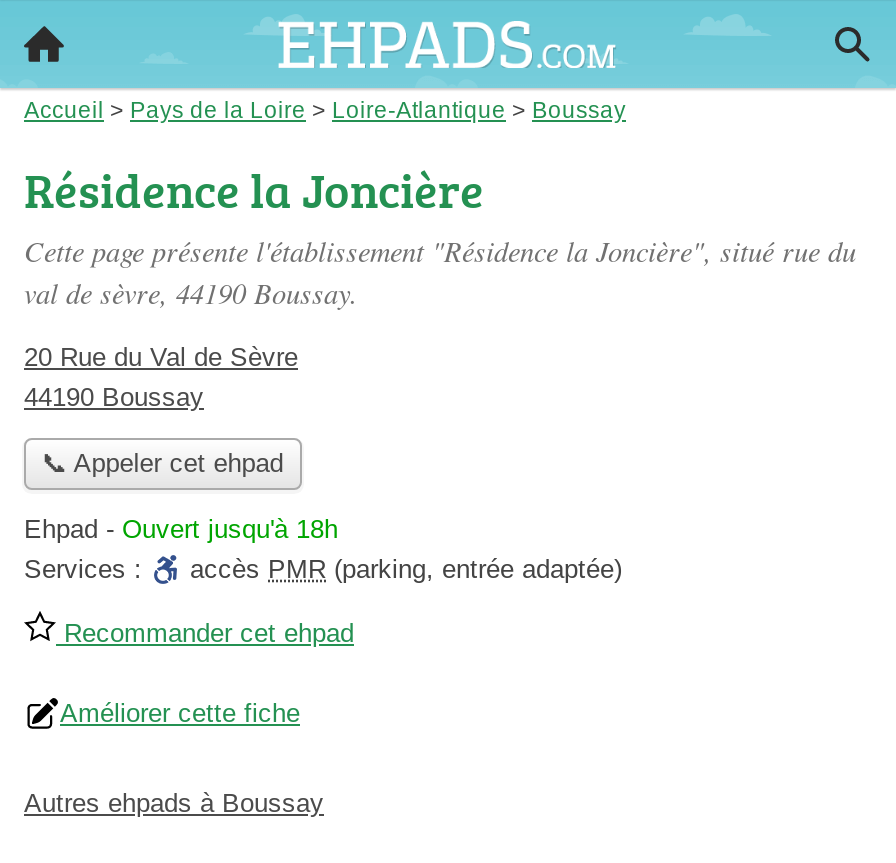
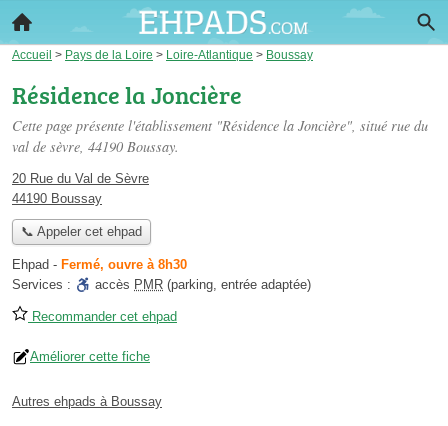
[24,515,338,545] Ehpad - Ouvert jusqu'à 18h -> [12,257,187,272] Ehpad - Fermé, ouvre à 8h30

